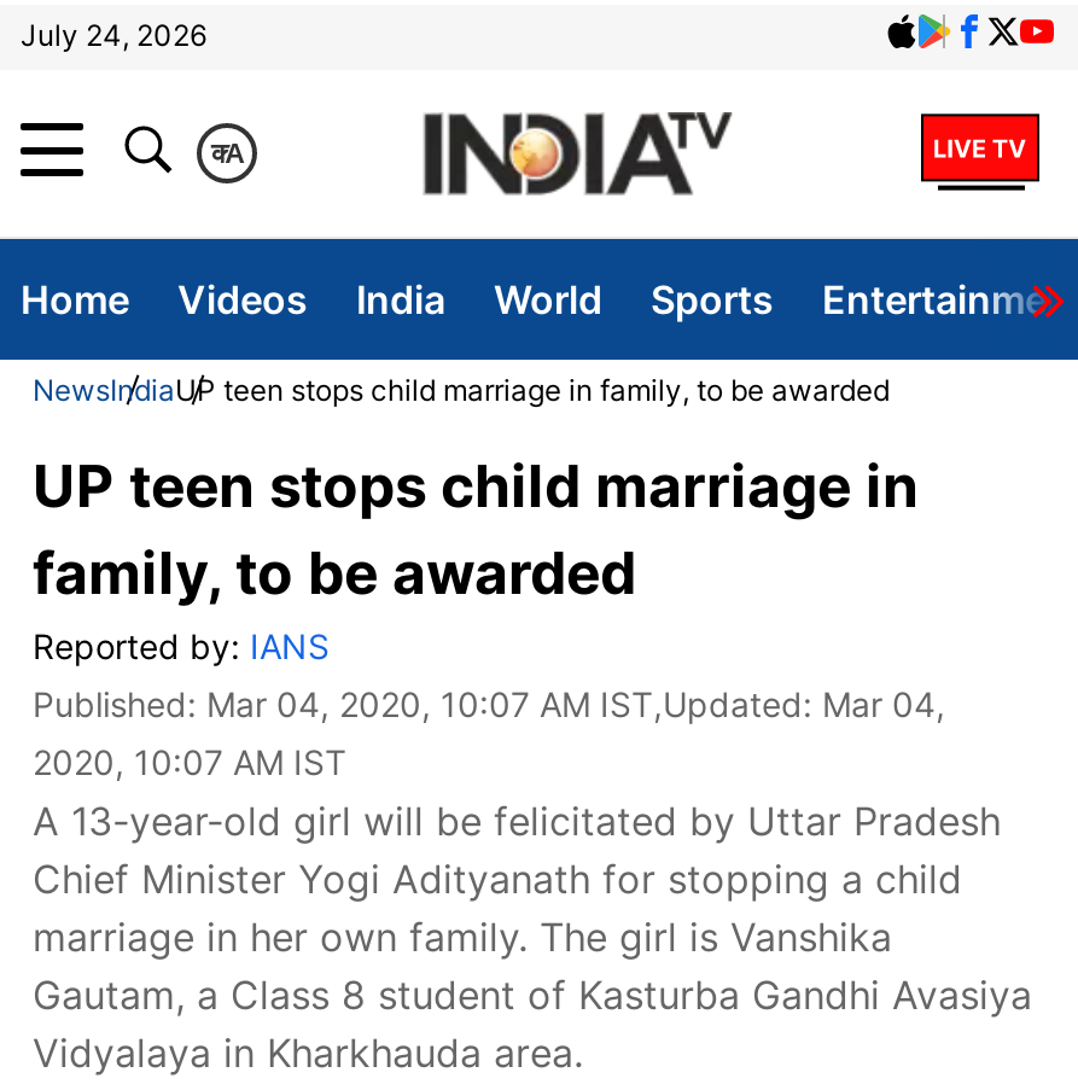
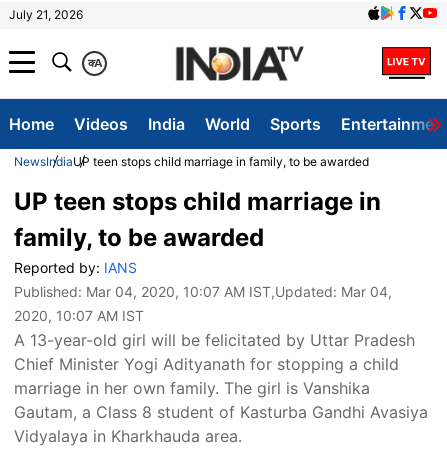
[21,17,206,53] July 24, 2026 -> [9,7,83,22] July 21, 2026

